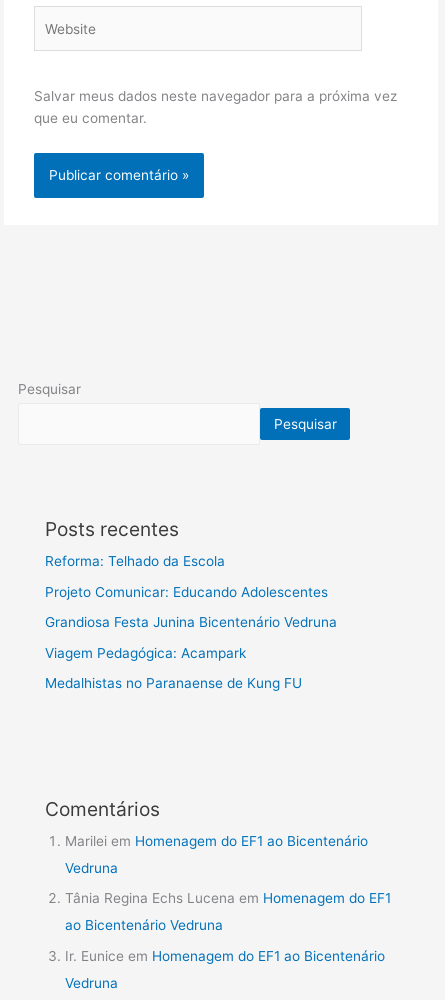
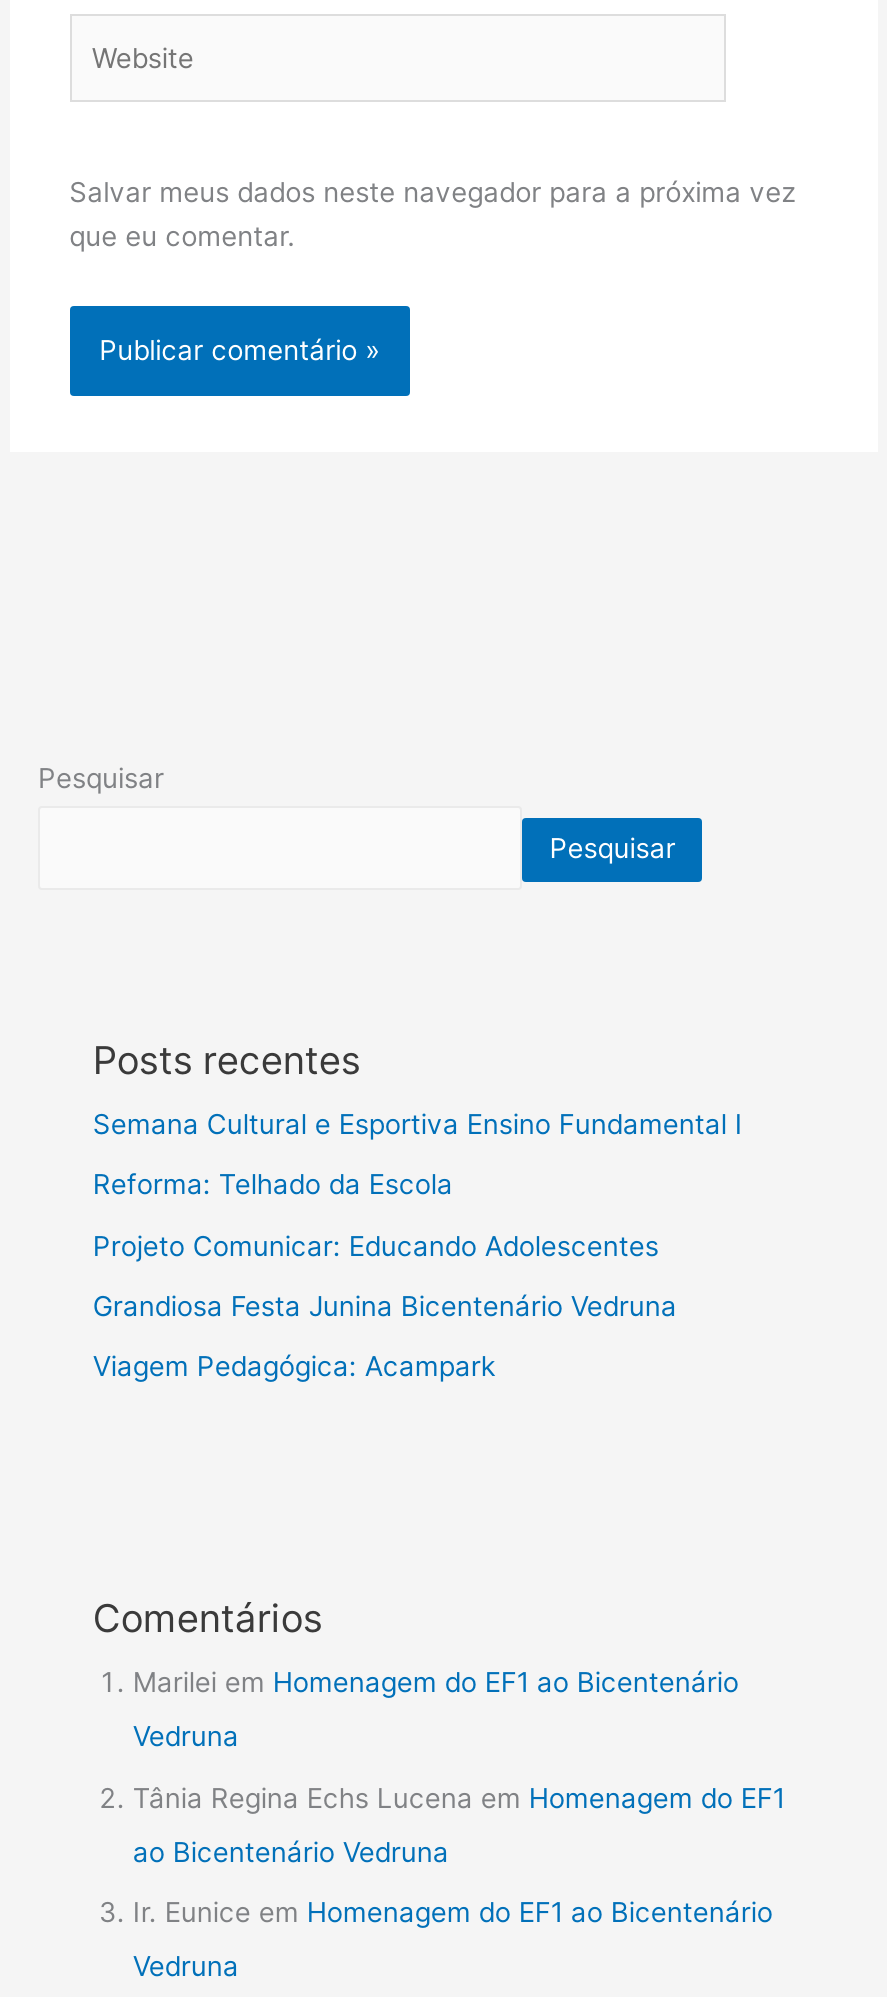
none -> [93,1108,743,1140] Semana Cultural e Esportiva Ensino Fundamental I
moved [45,553,337,660] -> [93,1168,677,1383]: Reforma: Telhado da Escola | Projeto Comunicar: Educando Adolescentes | Grandiosa Festa Junina Bicentenário Vedruna | Viagem Pedagógica: Acampark
[45,675,302,691] Medalhistas no Paranaense de Kung FU -> none

